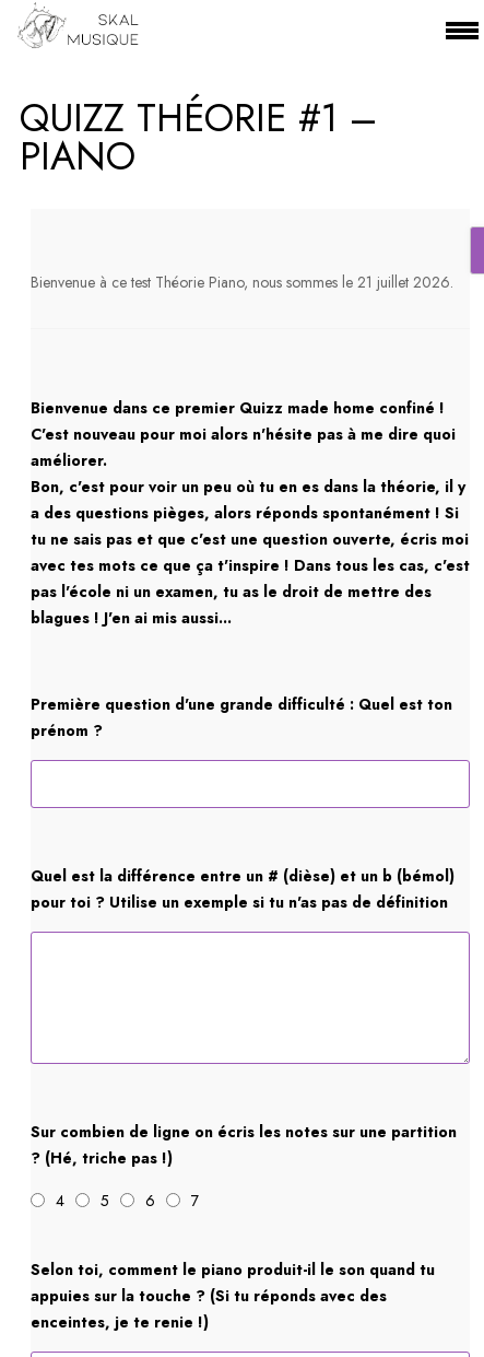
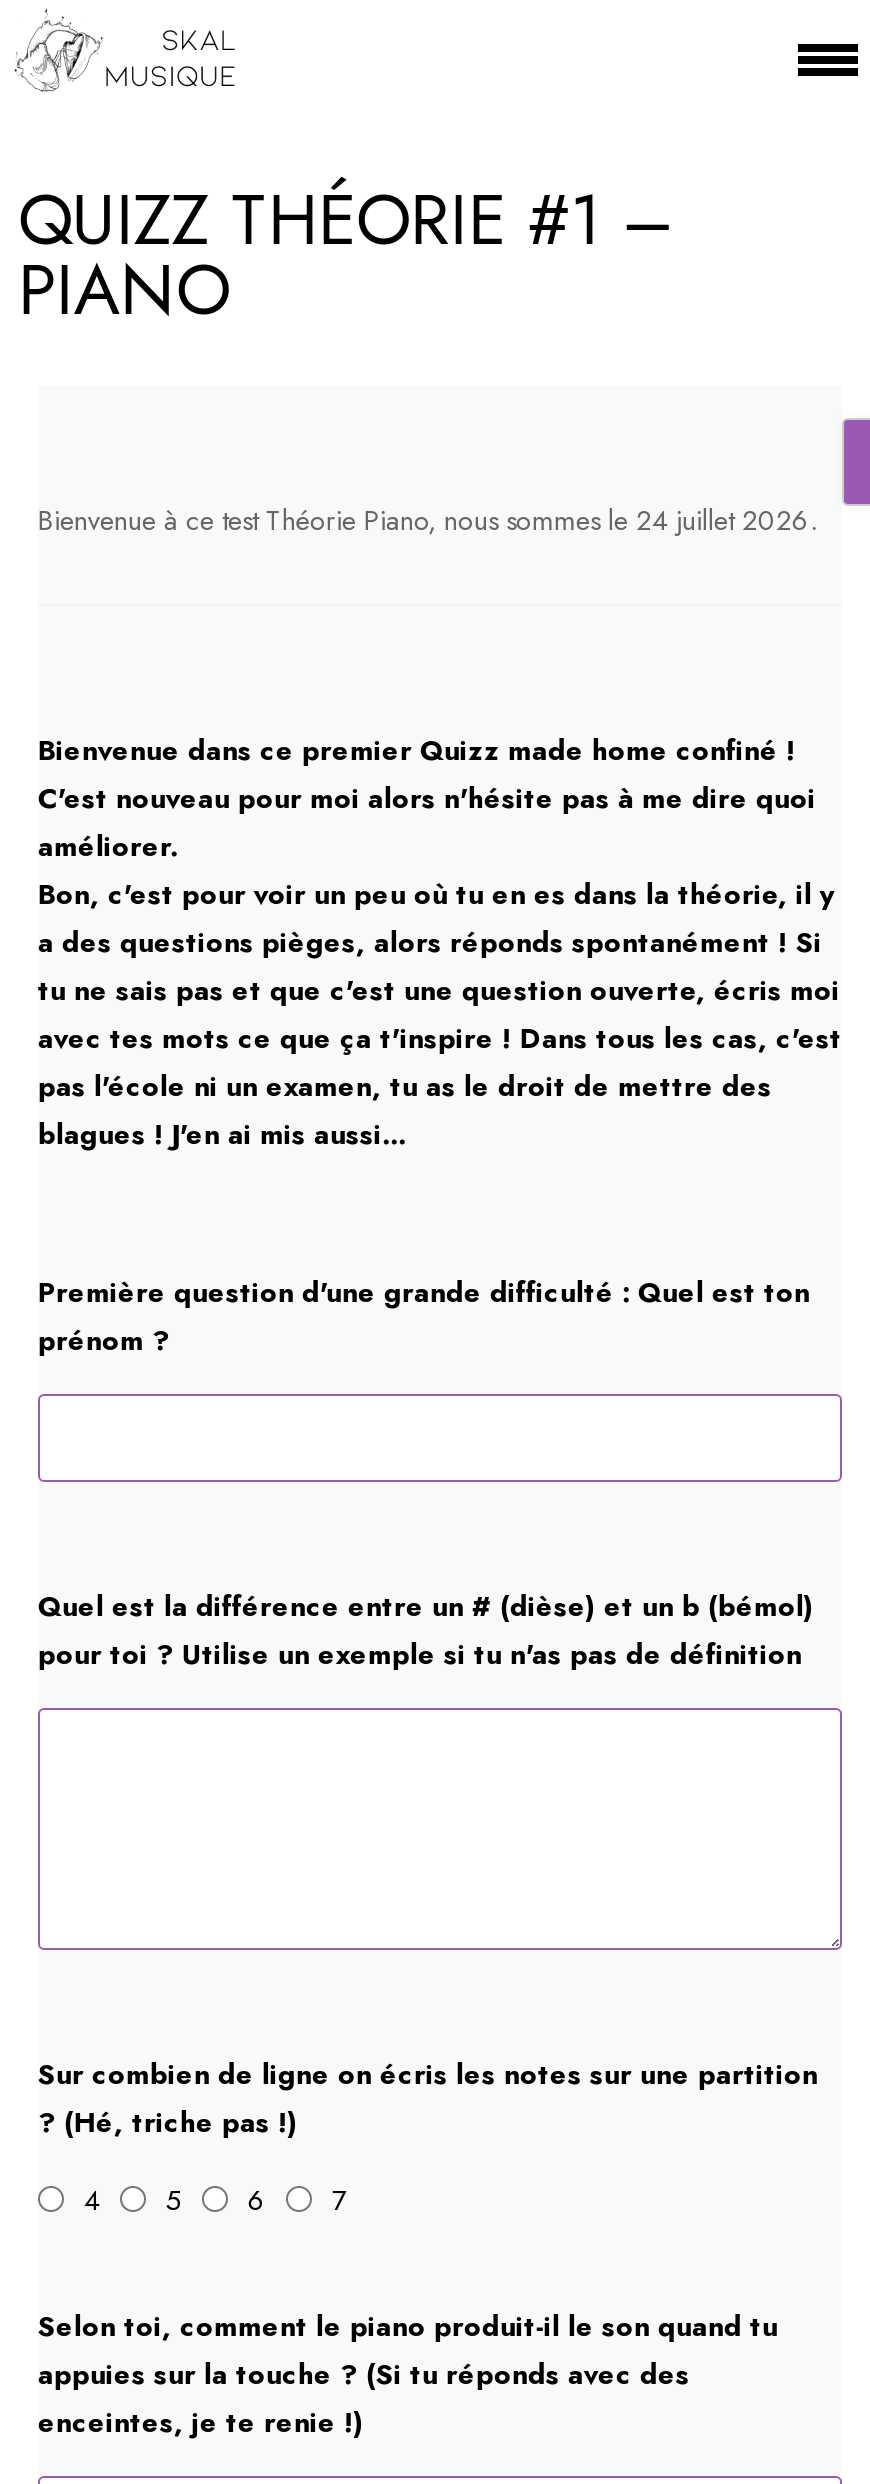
[30,271,453,293] Bienvenue à ce test Théorie Piano, nous sommes le 21 juillet 2026. -> [38,500,816,540] Bienvenue à ce test Théorie Piano, nous sommes le 24 juillet 2026.

